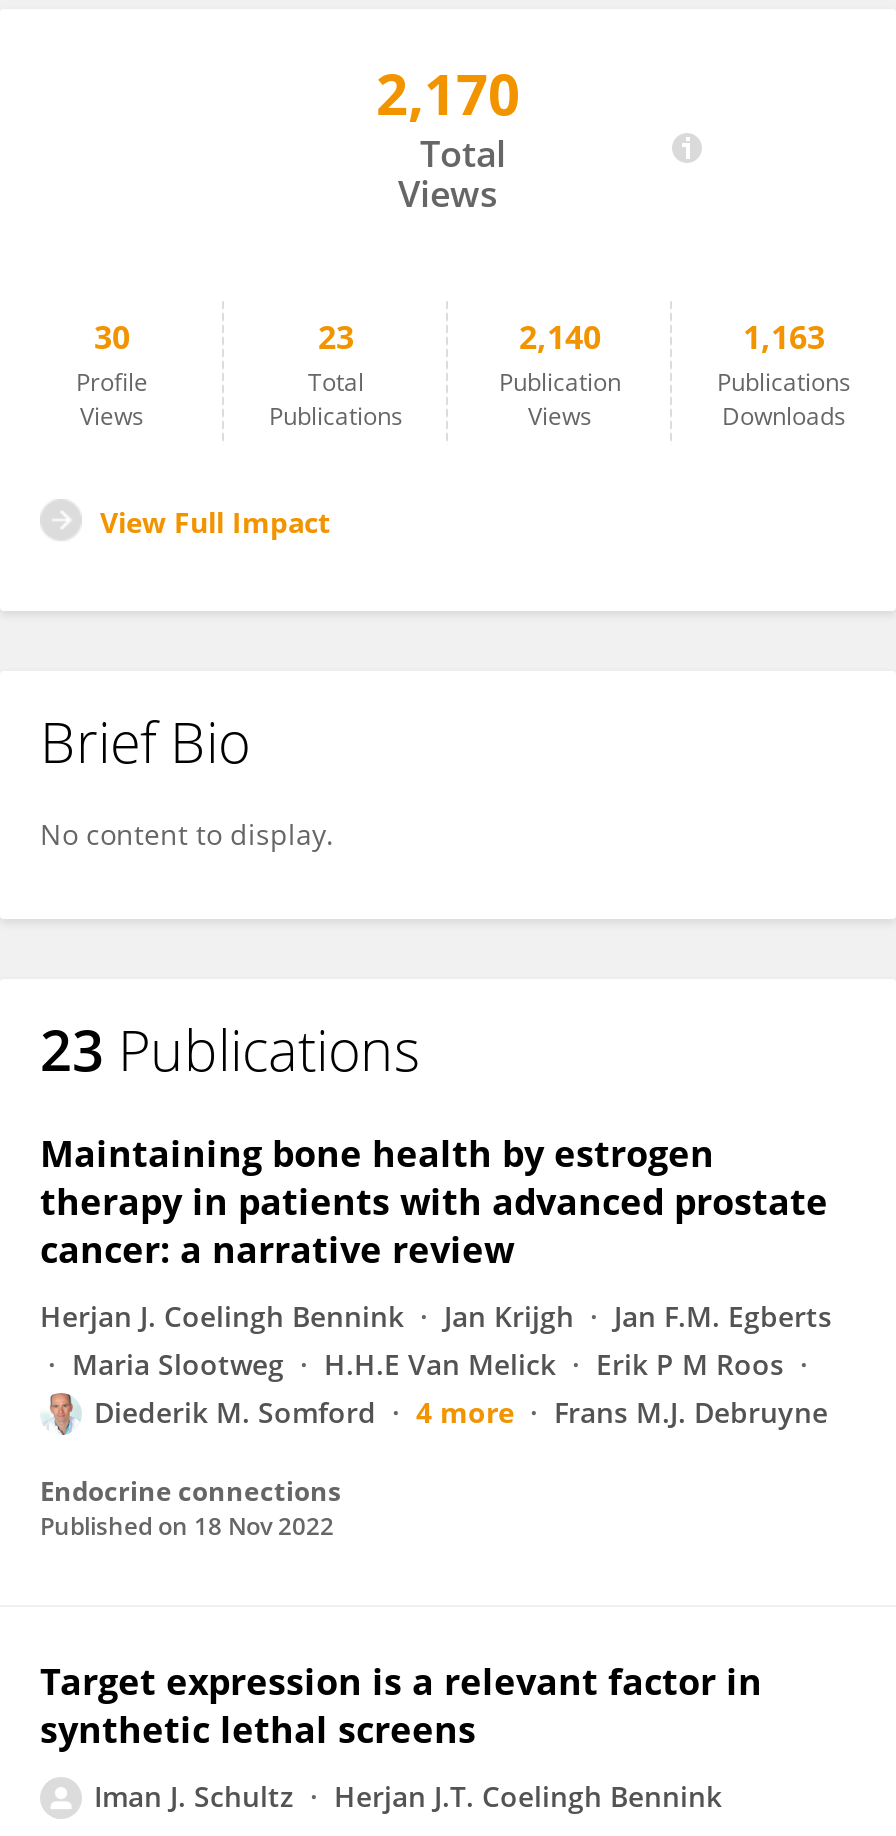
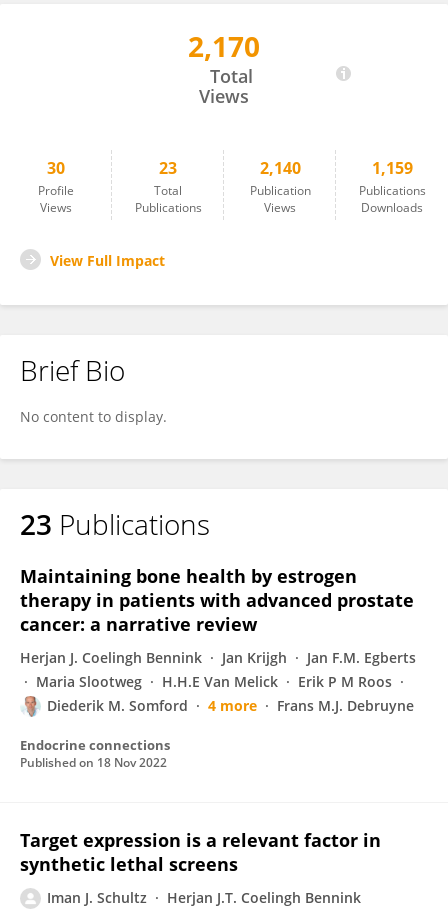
[743,315,825,359] 1,163 -> [371,157,412,179] 1,159

